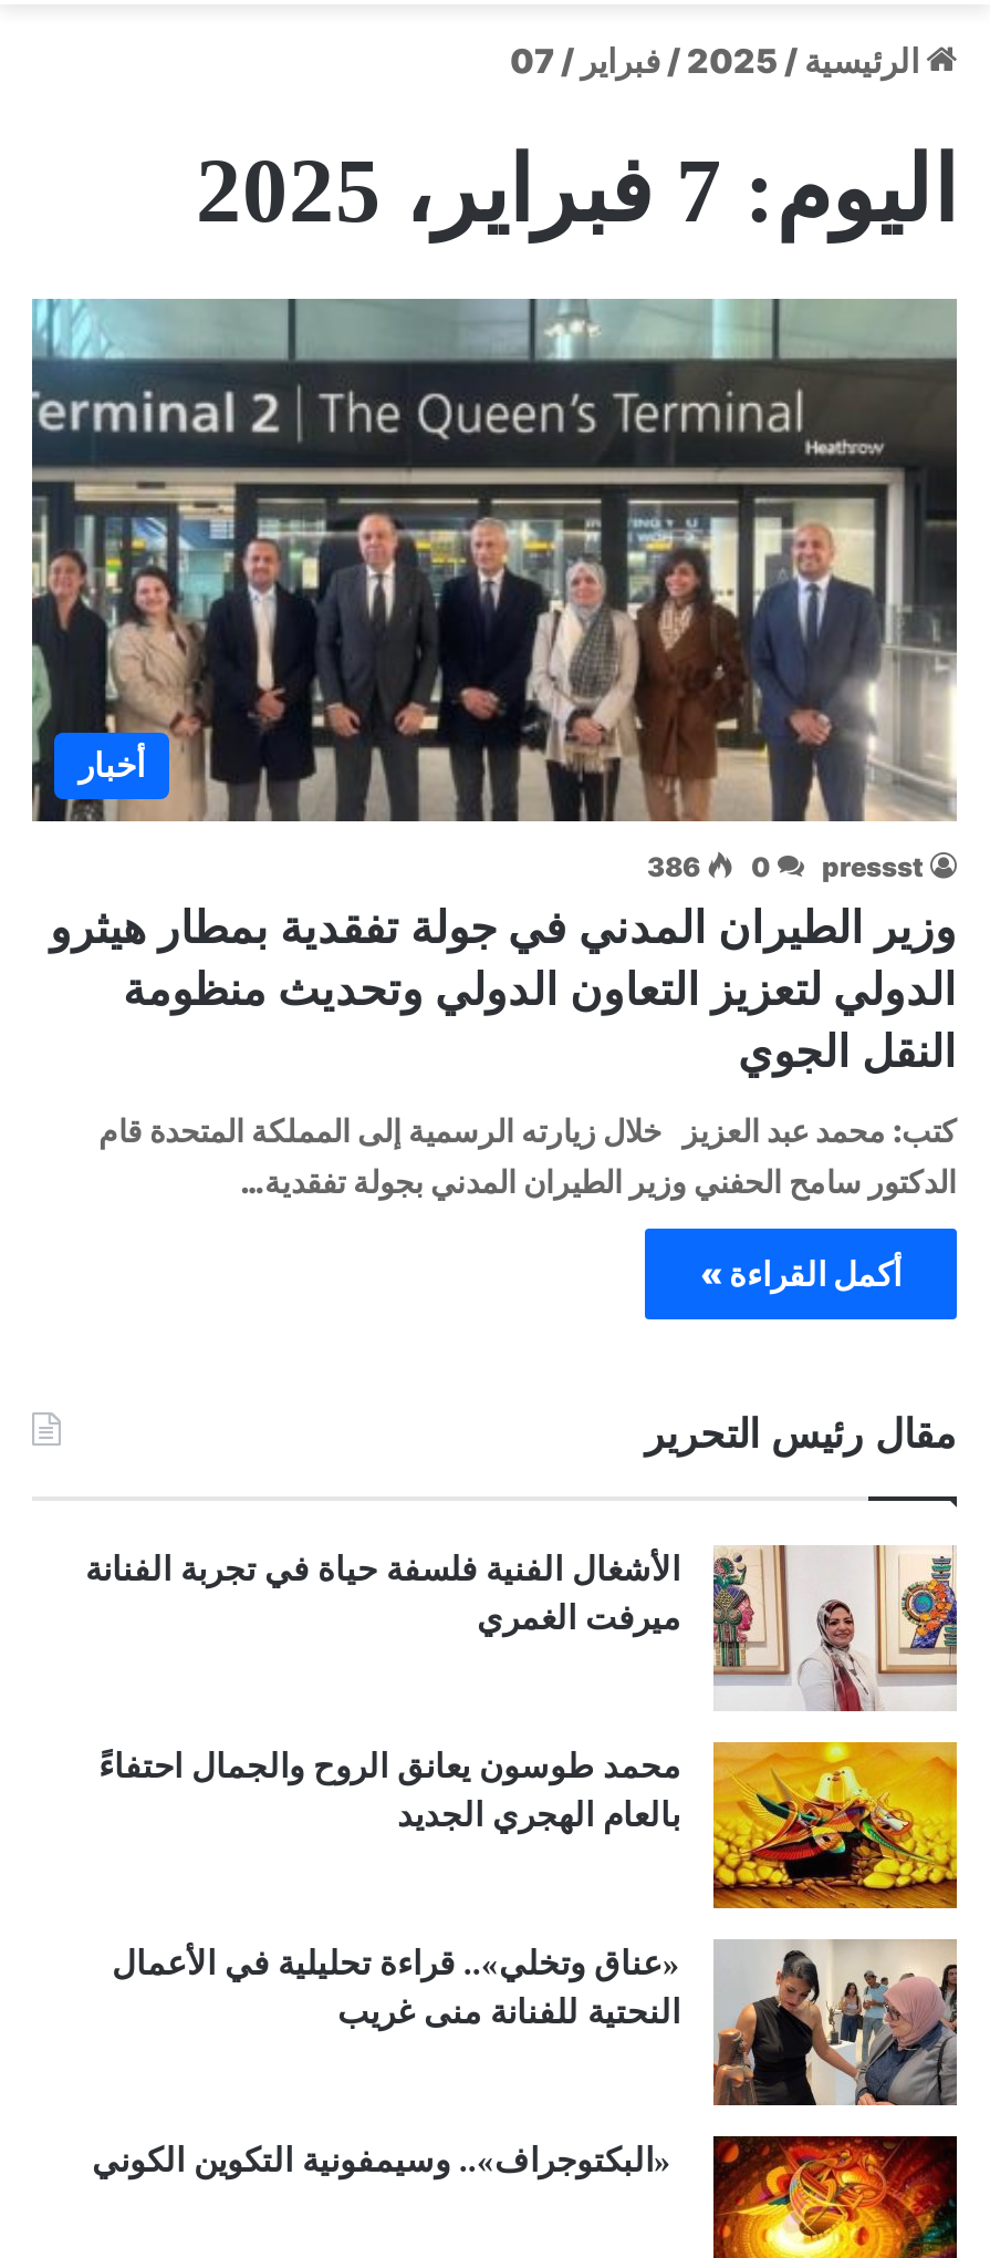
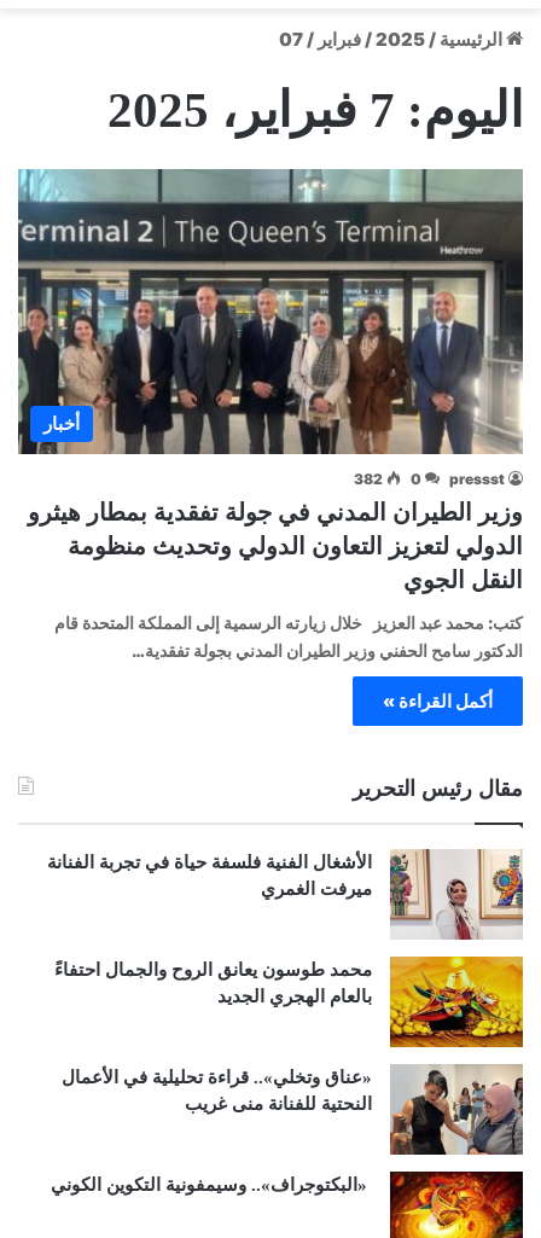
[647,850,924,883] 386 0 pressst -> [354,470,505,488] 382 0 pressst

